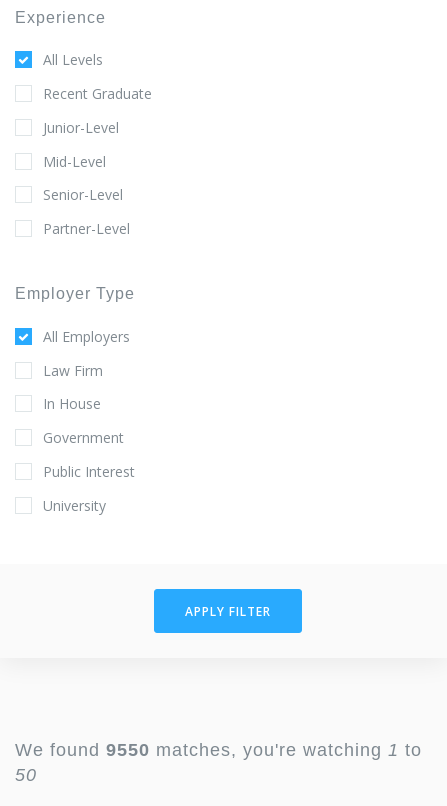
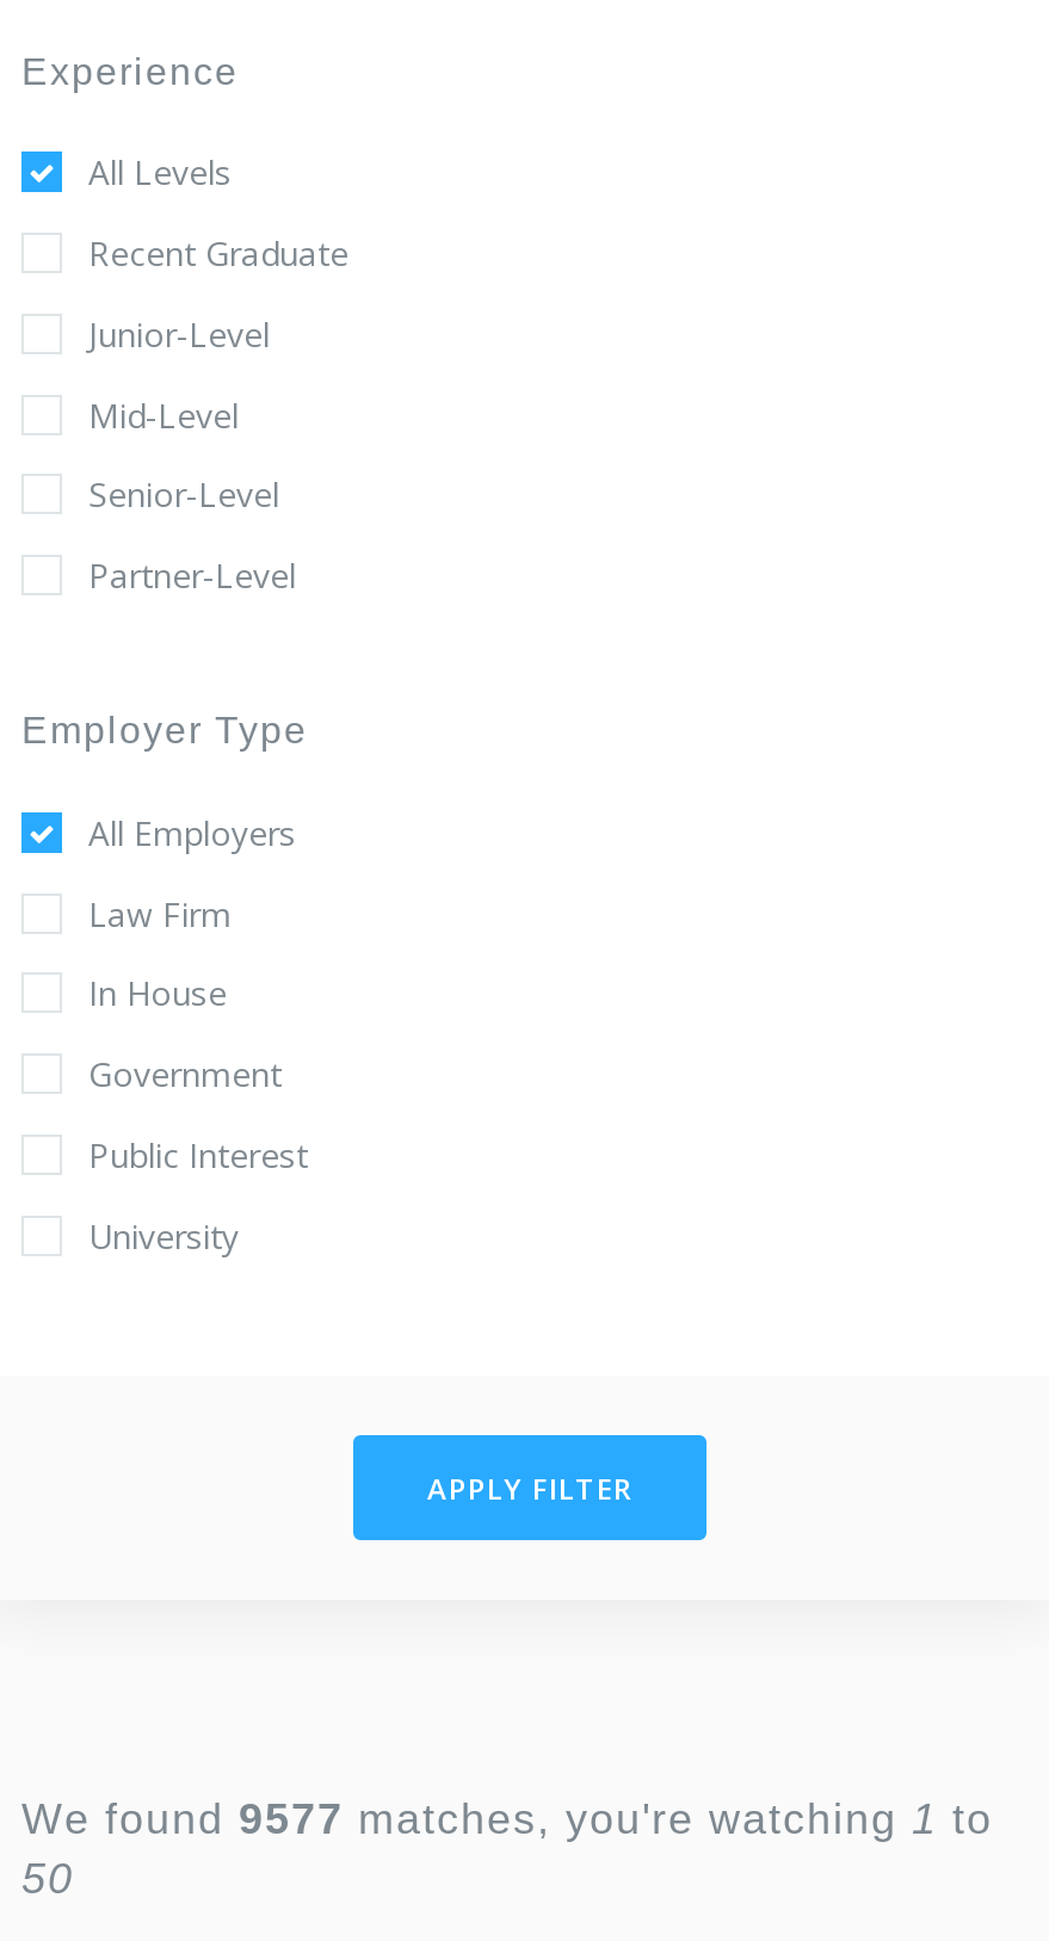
[15,739,422,759] We found 9550 matches, you're watching 1 to -> [21,1794,993,1842] We found 9577 matches, you're watching 1 to

